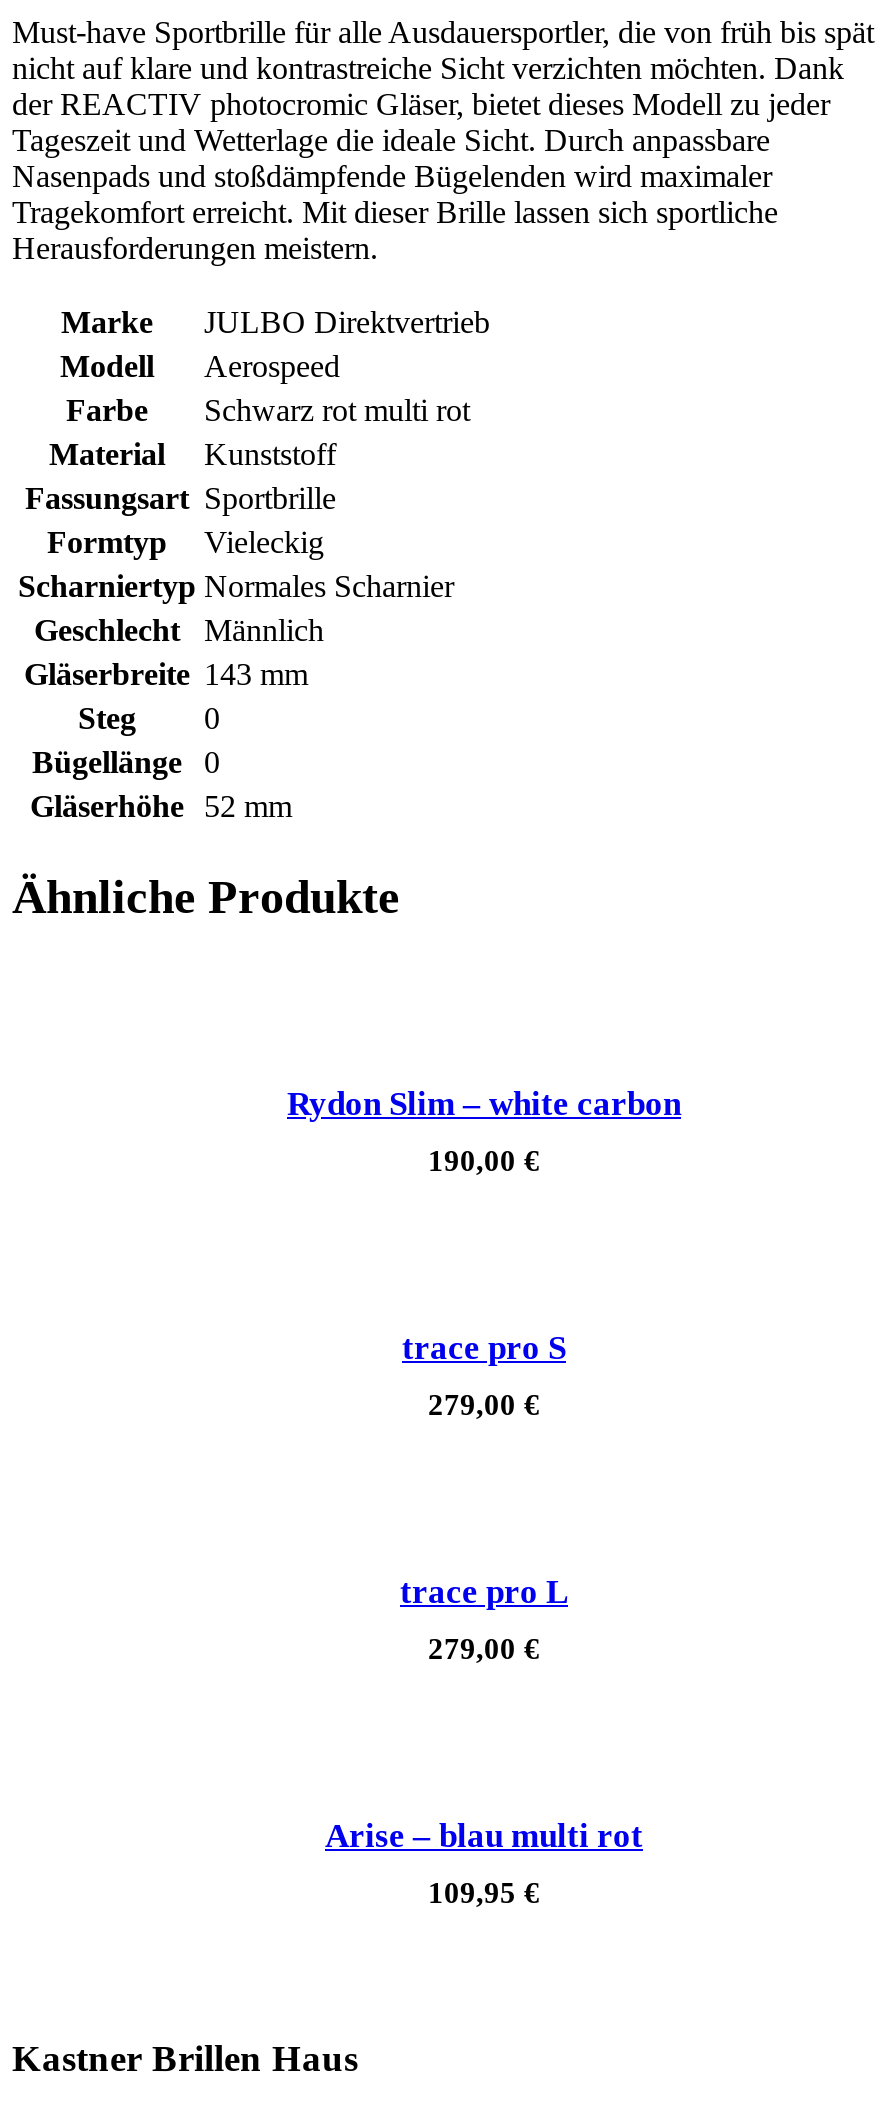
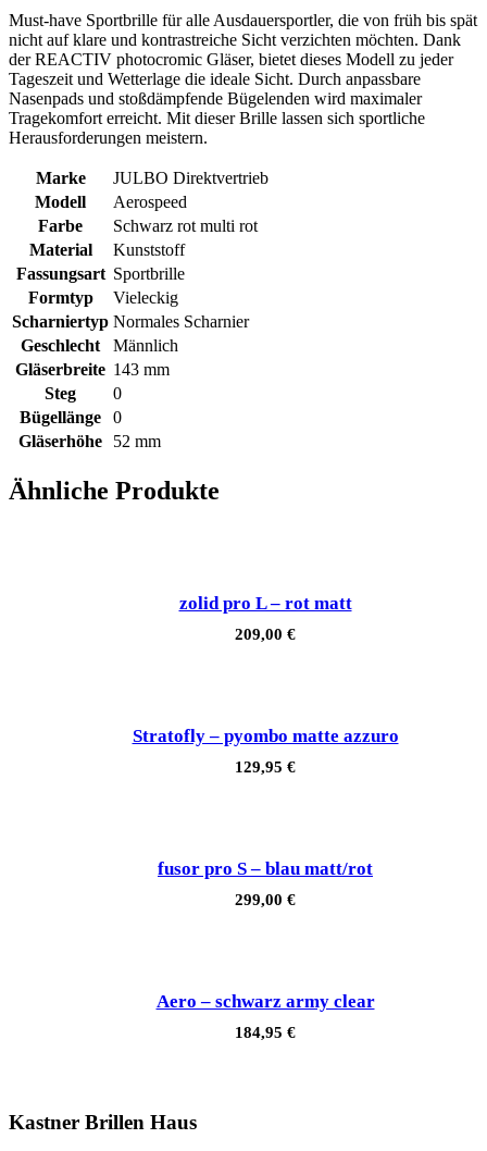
[287,1084,681,1122] Rydon Slim – white carbon -> [179,593,352,613] zolid pro L – rot matt
[428,1144,540,1176] 190,00 € -> [235,625,296,643] 209,00 €
[402,1328,566,1366] trace pro S -> [132,725,398,746] Stratofly – pyombo matte azzuro
[428,1388,540,1420] 279,00 € -> [235,758,296,775] 129,95 €
[400,1572,568,1610] trace pro L -> [158,858,373,879] fusor pro S – blau matt/rot
[428,1632,540,1664] 279,00 € -> [235,891,296,908] 299,00 €
[325,1816,643,1854] Arise – blau multi rot -> [156,991,374,1011] Aero – schwarz army clear
[428,1876,540,1908] 109,95 € -> [235,1023,296,1041] 184,95 €

